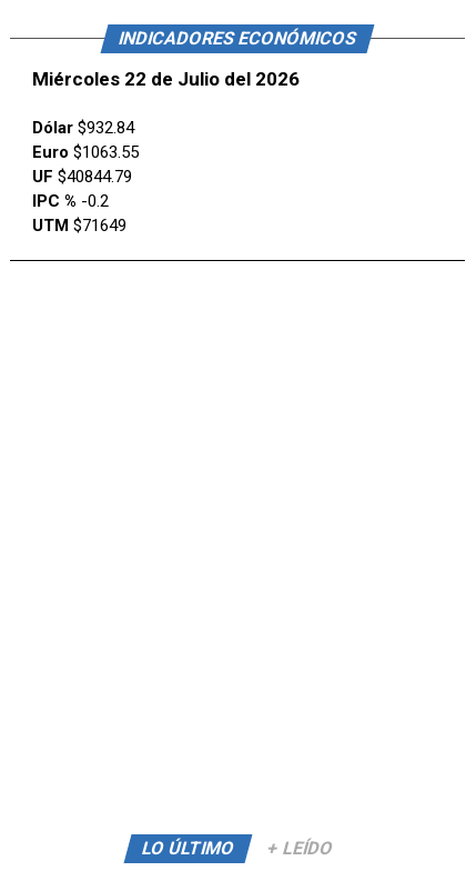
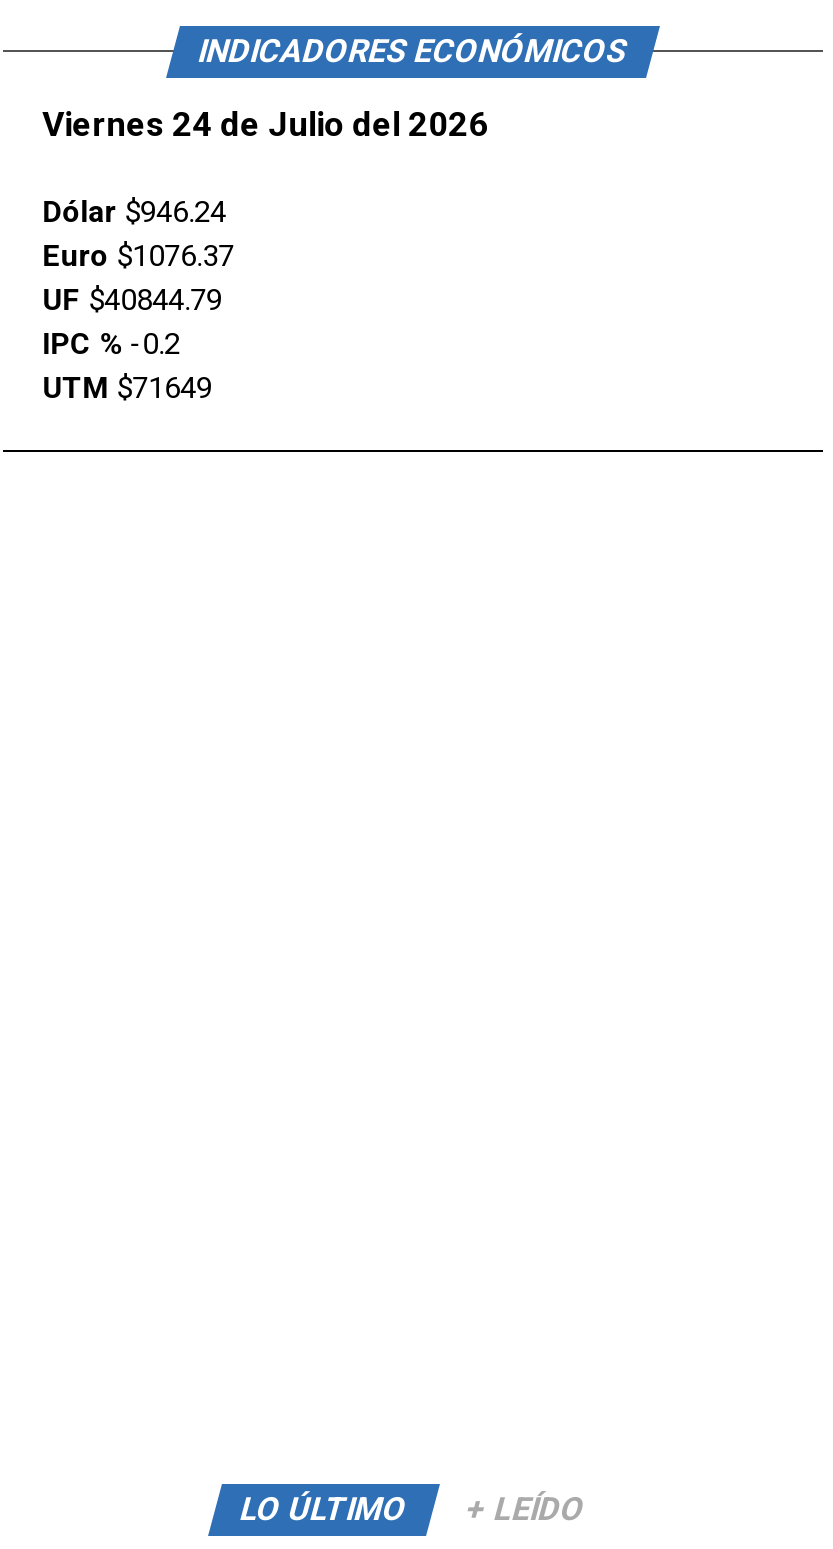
[32,68,299,91] Miércoles 22 de Julio del 2026 -> [42,104,488,144] Viernes 24 de Julio del 2026
[32,118,134,138] Dólar $932.84 -> [42,194,226,230] Dólar $946.24
[32,143,138,163] Euro $1063.55 -> [42,238,234,274] Euro $1076.37

